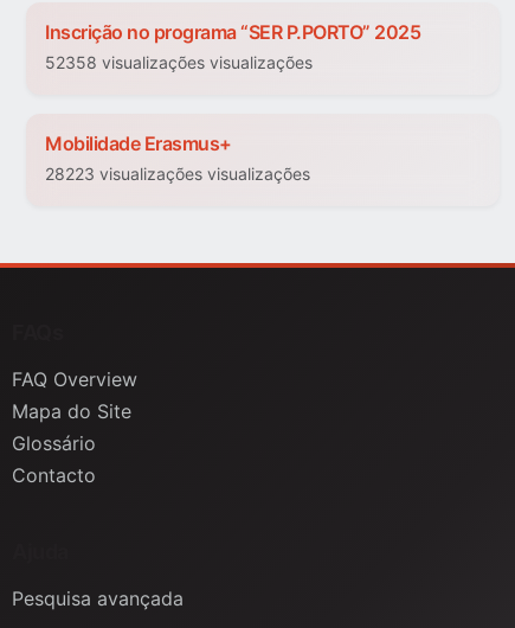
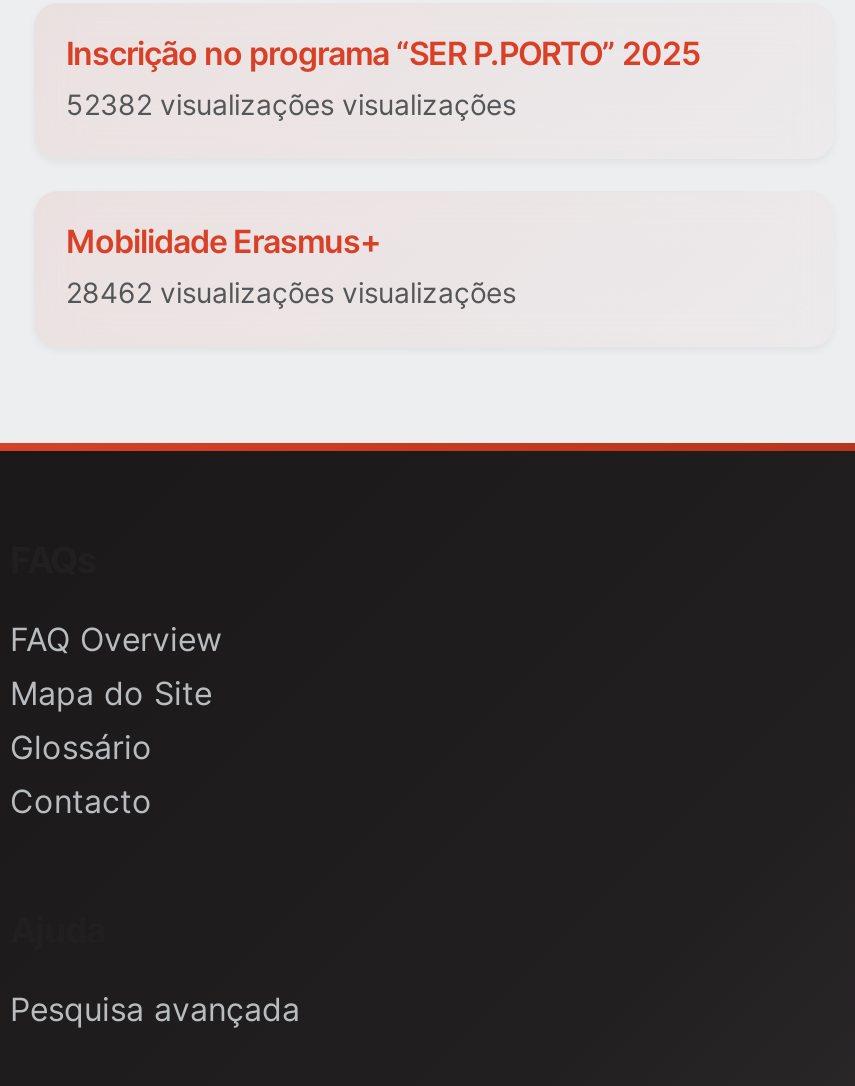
[45,53,313,73] 52358 visualizações visualizações -> [66,88,516,122] 52382 visualizações visualizações
[45,164,310,184] 28223 visualizações visualizações -> [66,276,516,310] 28462 visualizações visualizações

